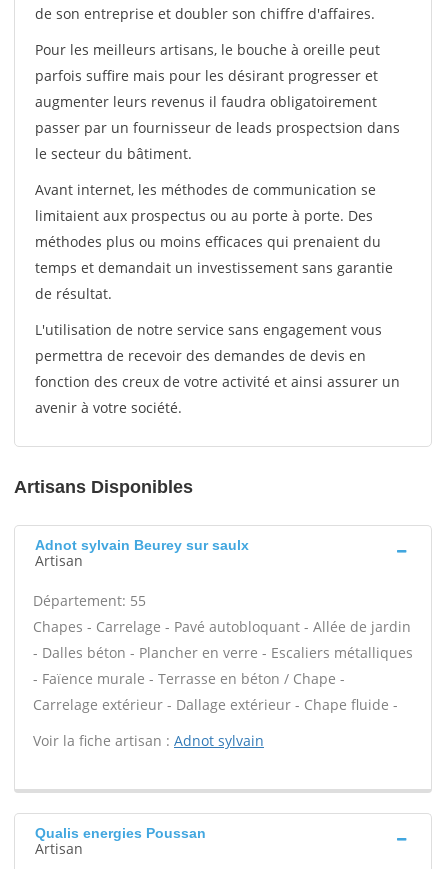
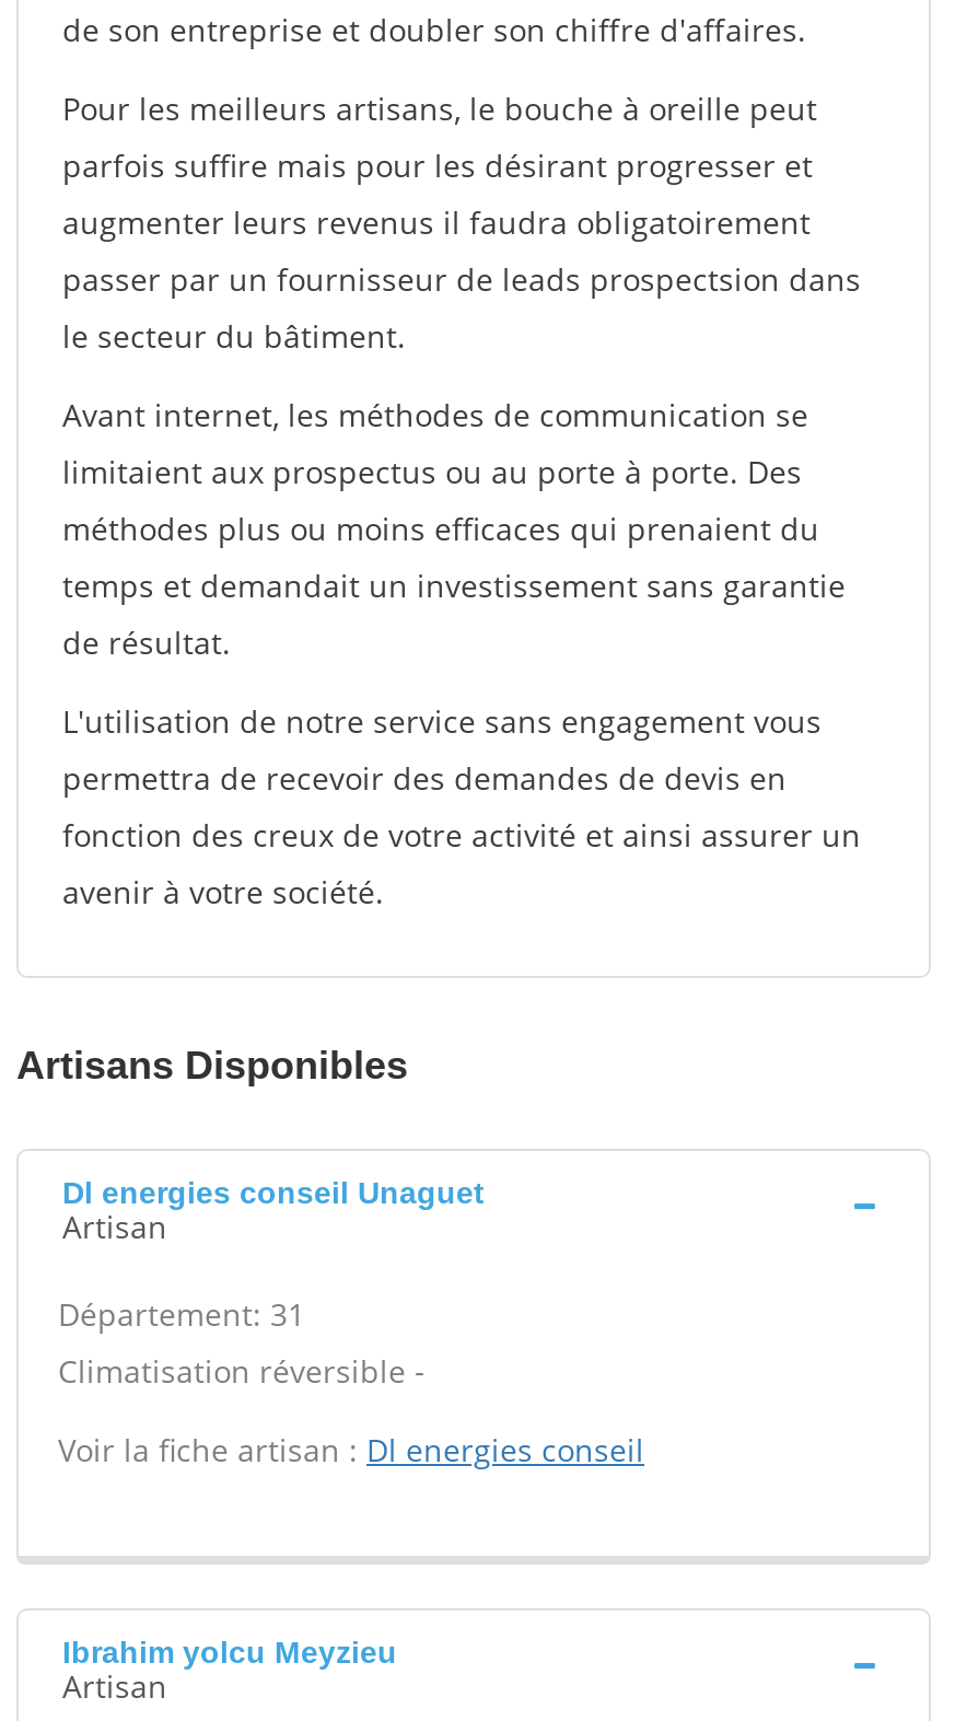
[35,537,249,553] Adnot sylvain Beurey sur saulx -> [62,1175,485,1210] Dl energies conseil Unaguet
[33,591,413,714] Département: 55 | Chapes - Carrelage - Pavé autobloquant - Allée de jardin | - Dalles béton - Plancher en verre - Escaliers métalliques | - Faïence murale - Terrasse en béton / Chape - | Carrelage extérieur - Dallage extérieur - Chape fluide - -> [58,1293,426,1392] Département: 31 | Climatisation réversible -
[33,731,264,750] Voir la fiche artisan : Adnot sylvain -> [58,1429,644,1470] Voir la fiche artisan : Dl energies conseil
[35,825,206,841] Qualis energies Poussan -> [62,1635,397,1670] Ibrahim yolcu Meyzieu

